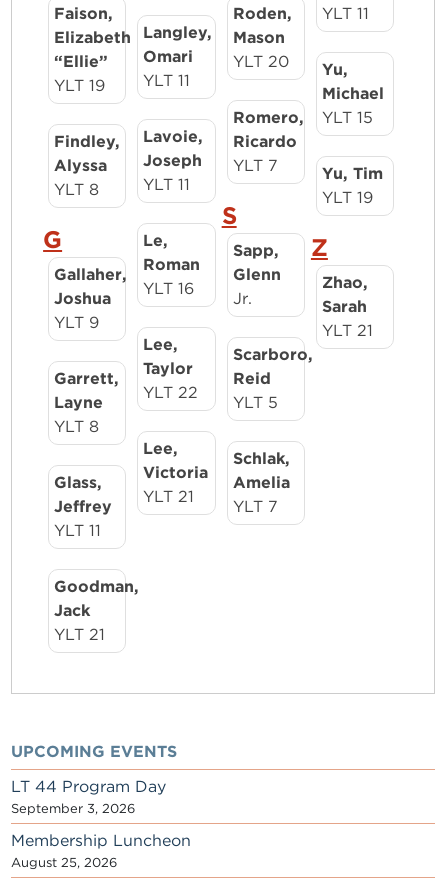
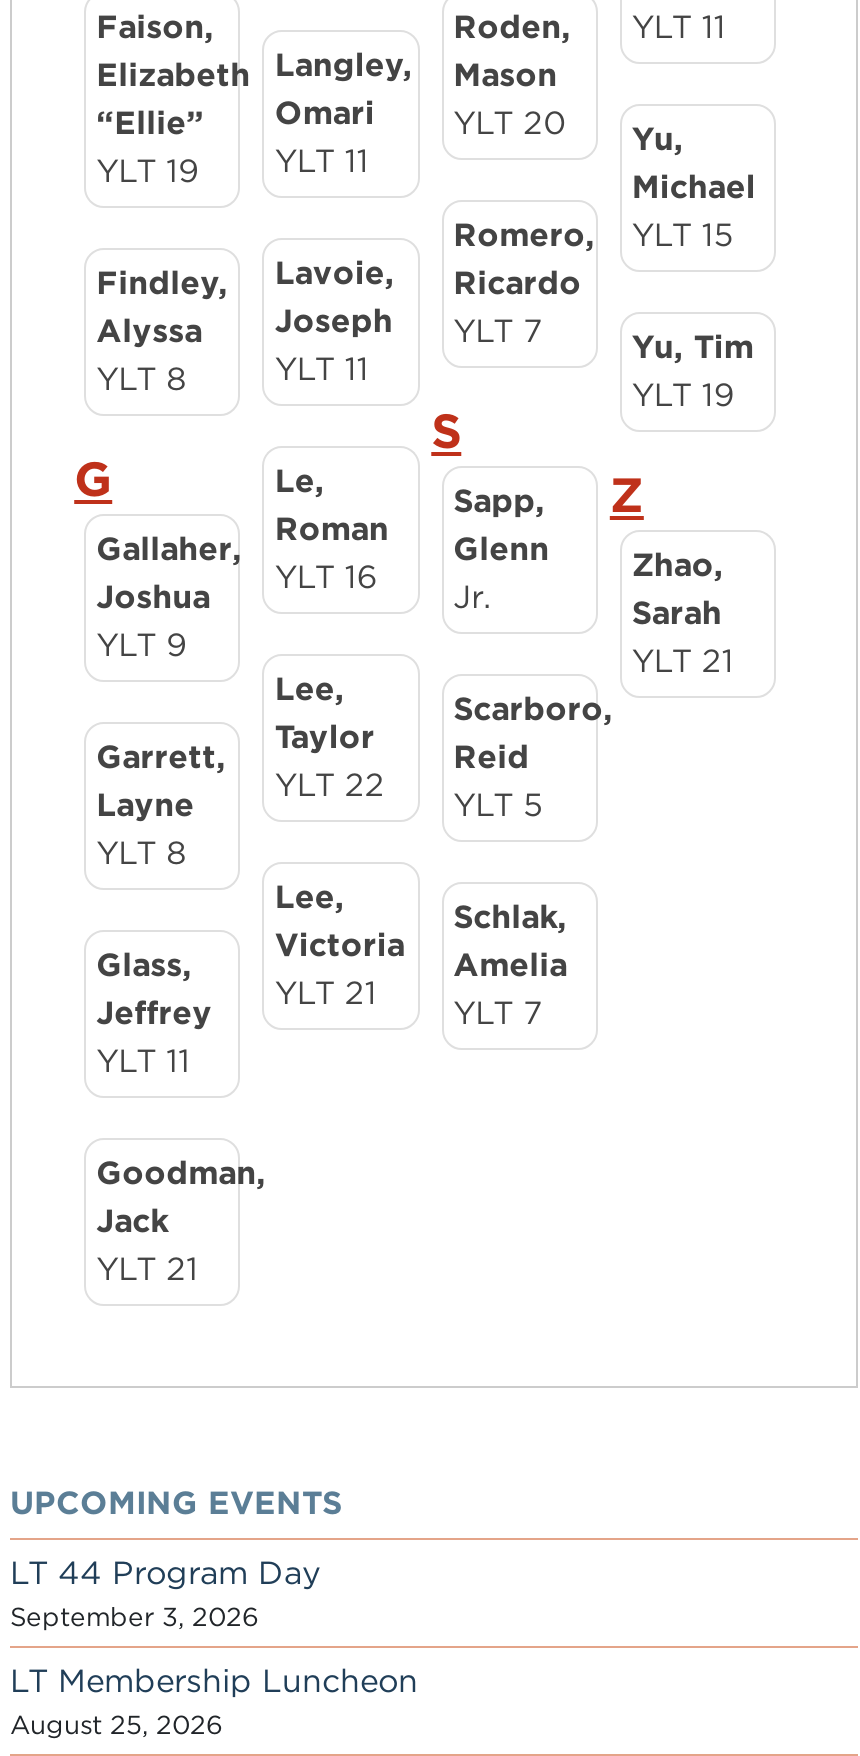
[11,831,191,850] Membership Luncheon -> [10,1662,418,1700] LT Membership Luncheon

